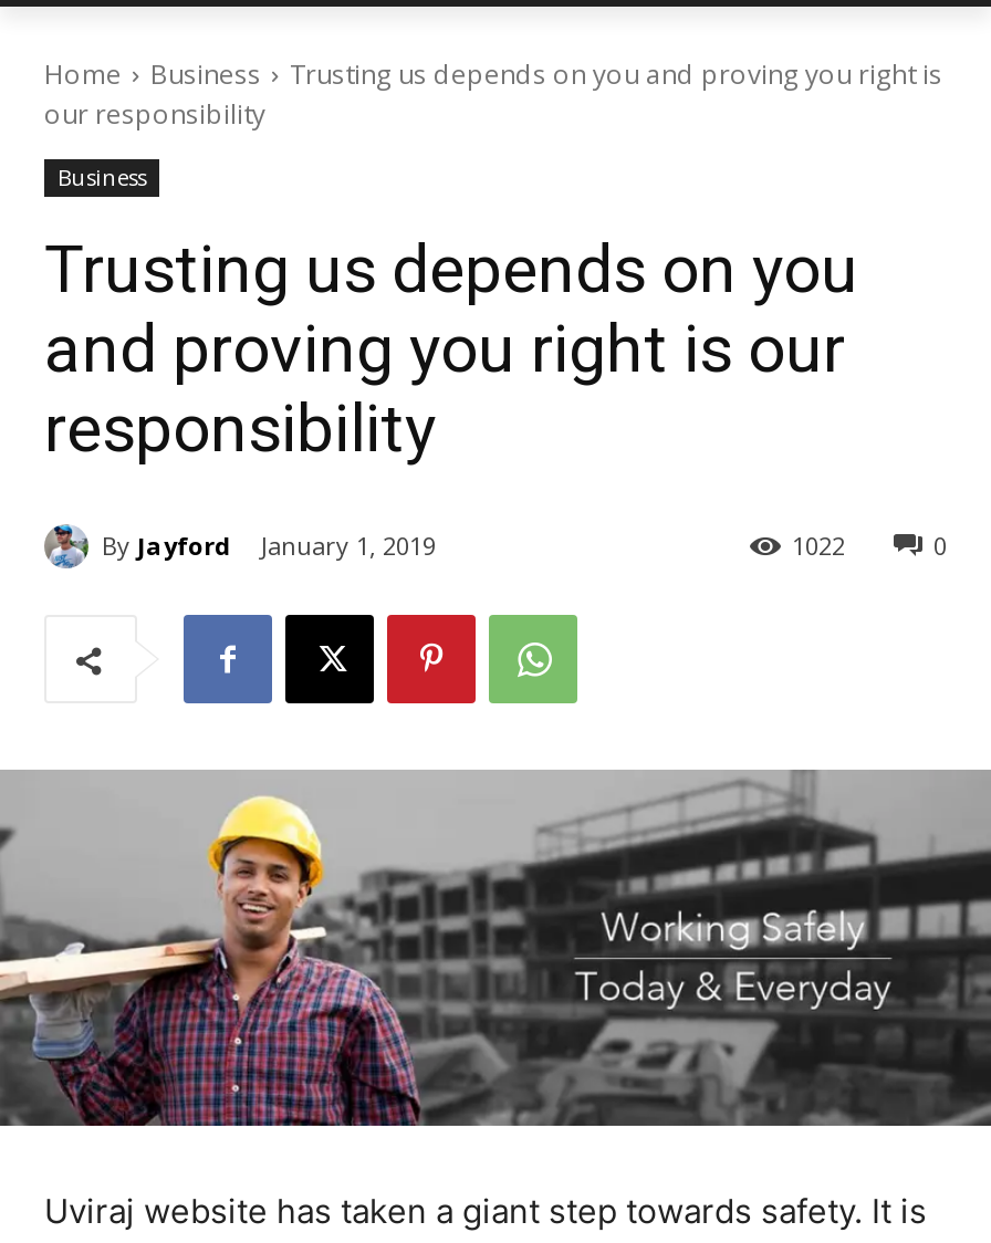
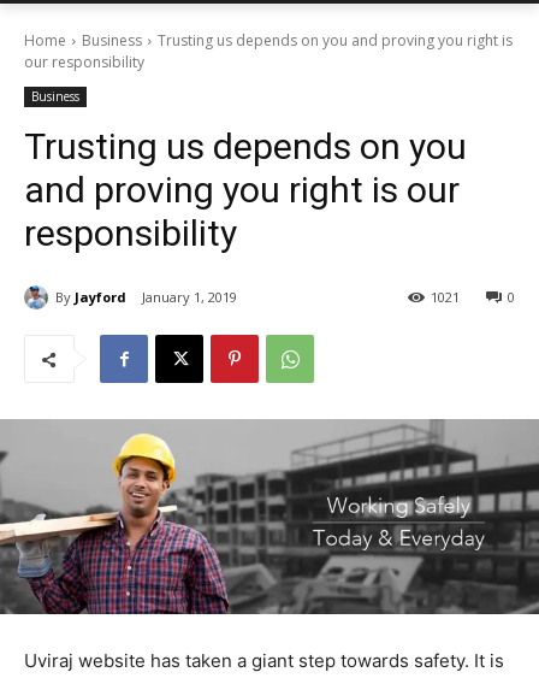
[792,529,845,562] 1022 -> [431,288,460,306] 1021

